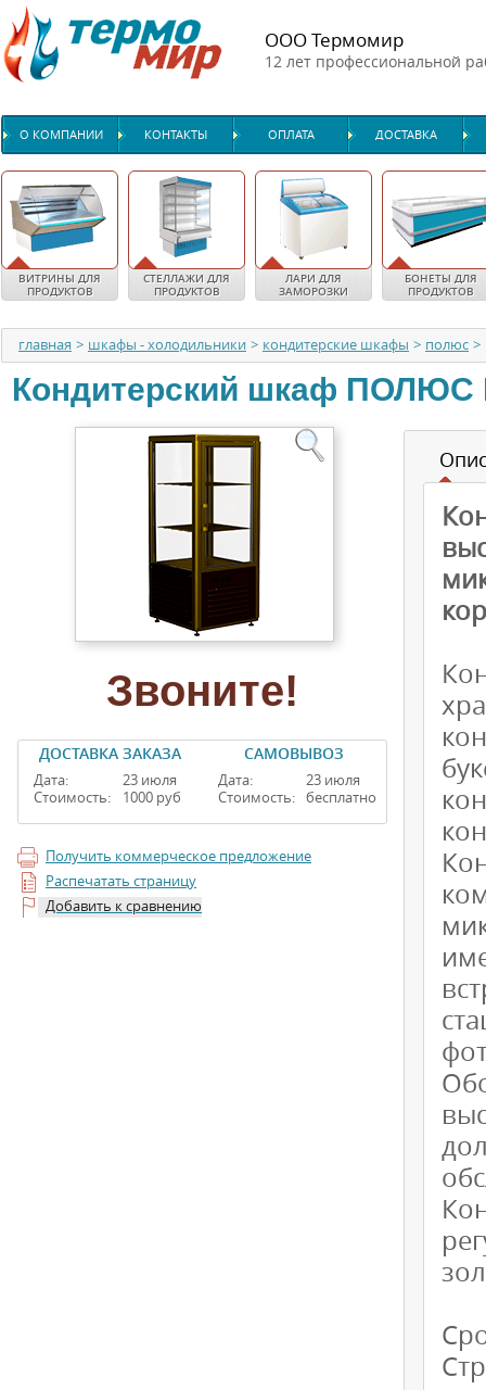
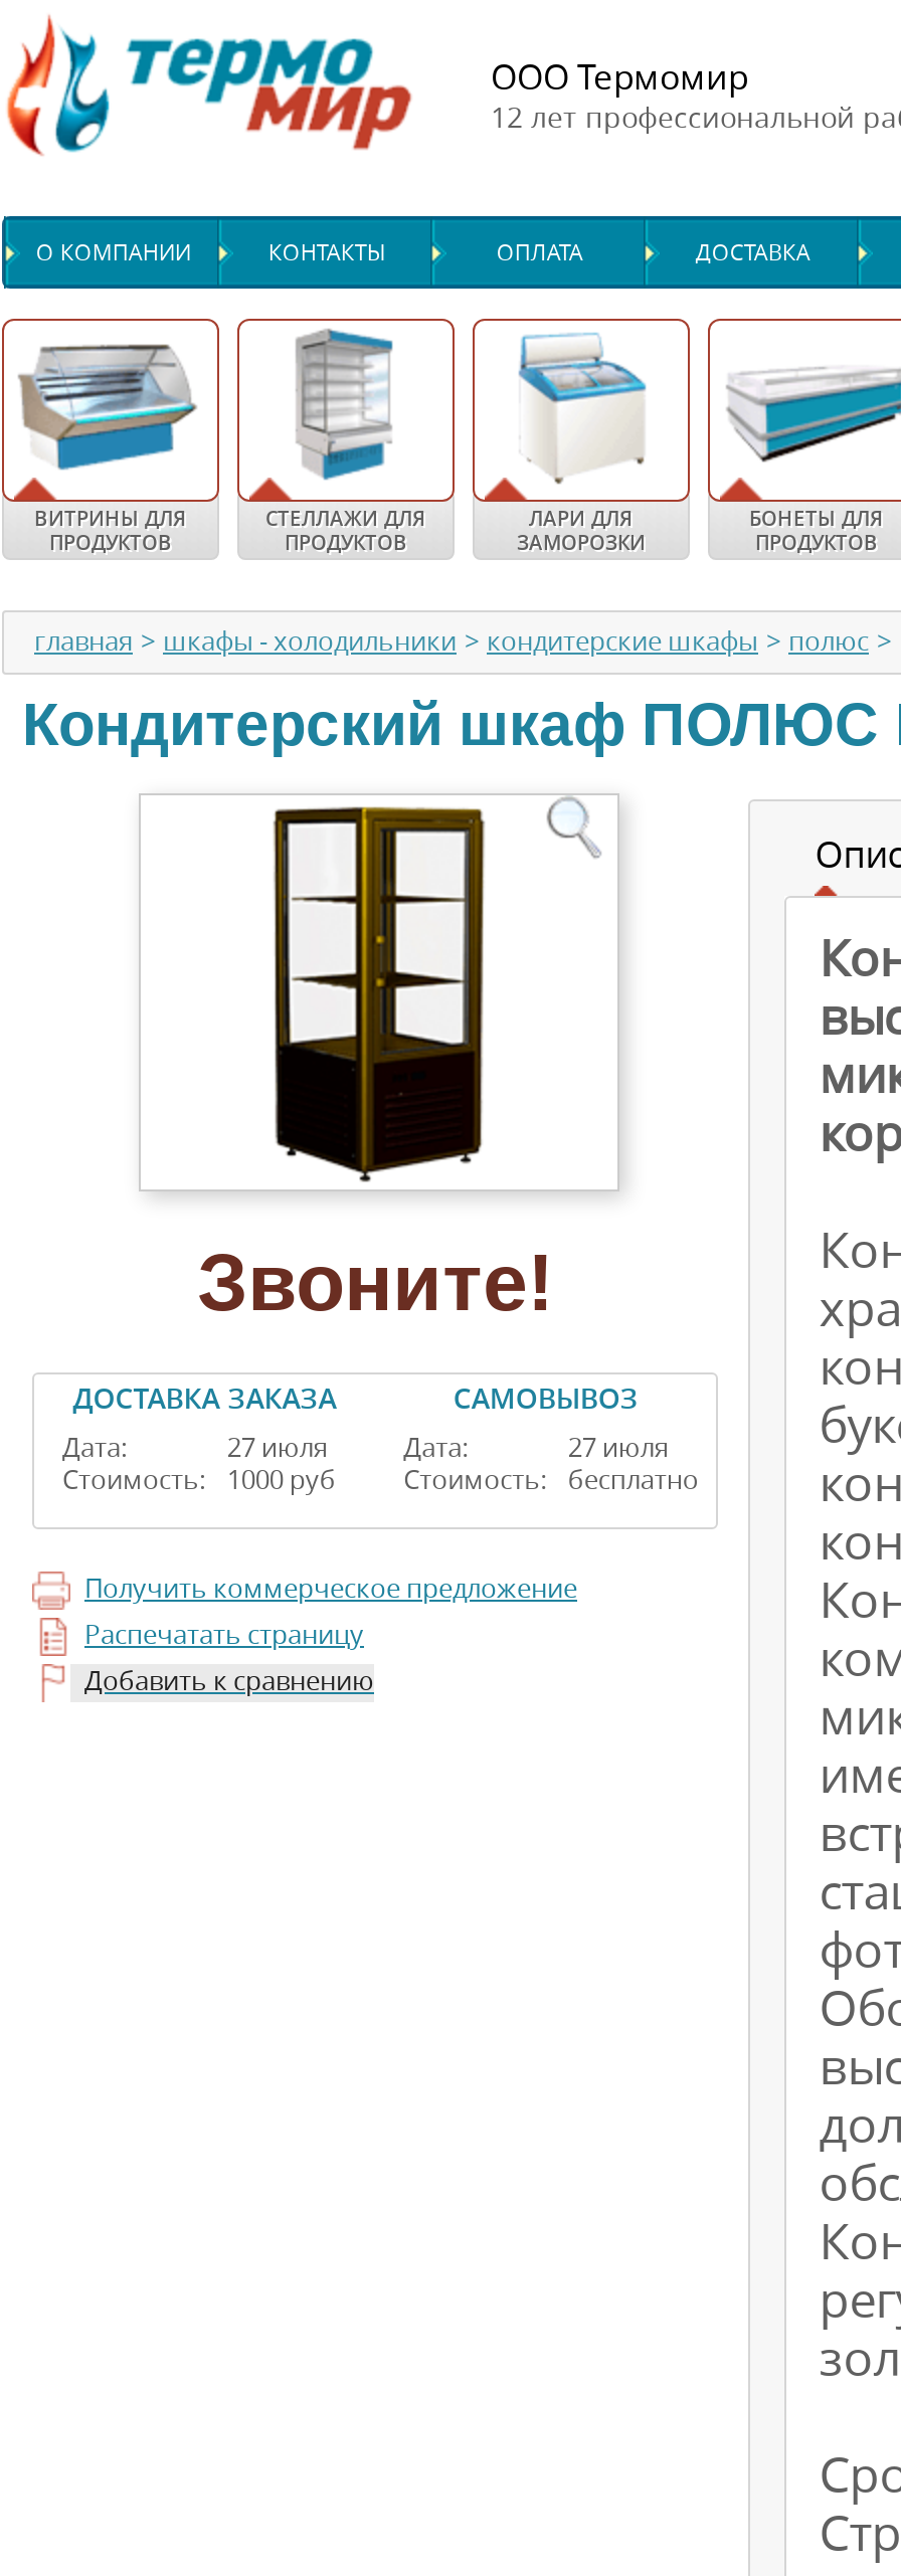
[122,771,177,789] 23 июля -> [227,1431,327,1465] 27 июля
[306,771,361,789] 23 июля -> [568,1431,669,1465] 27 июля

